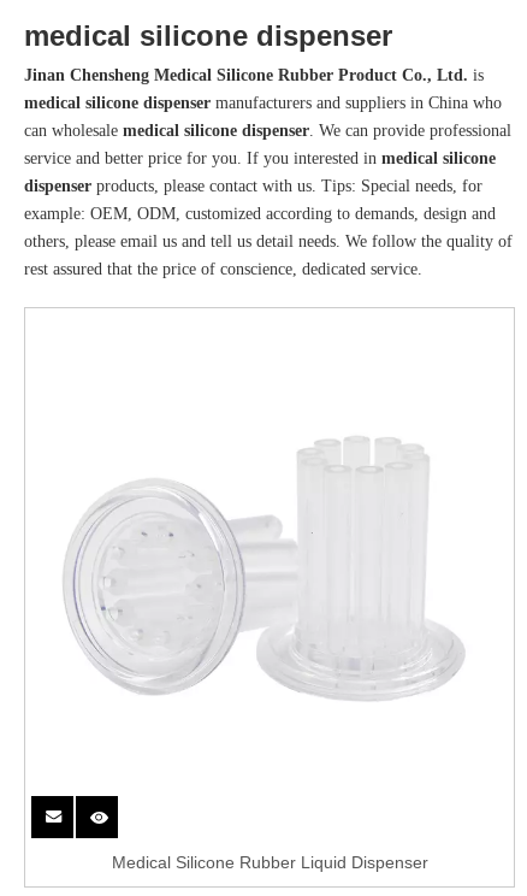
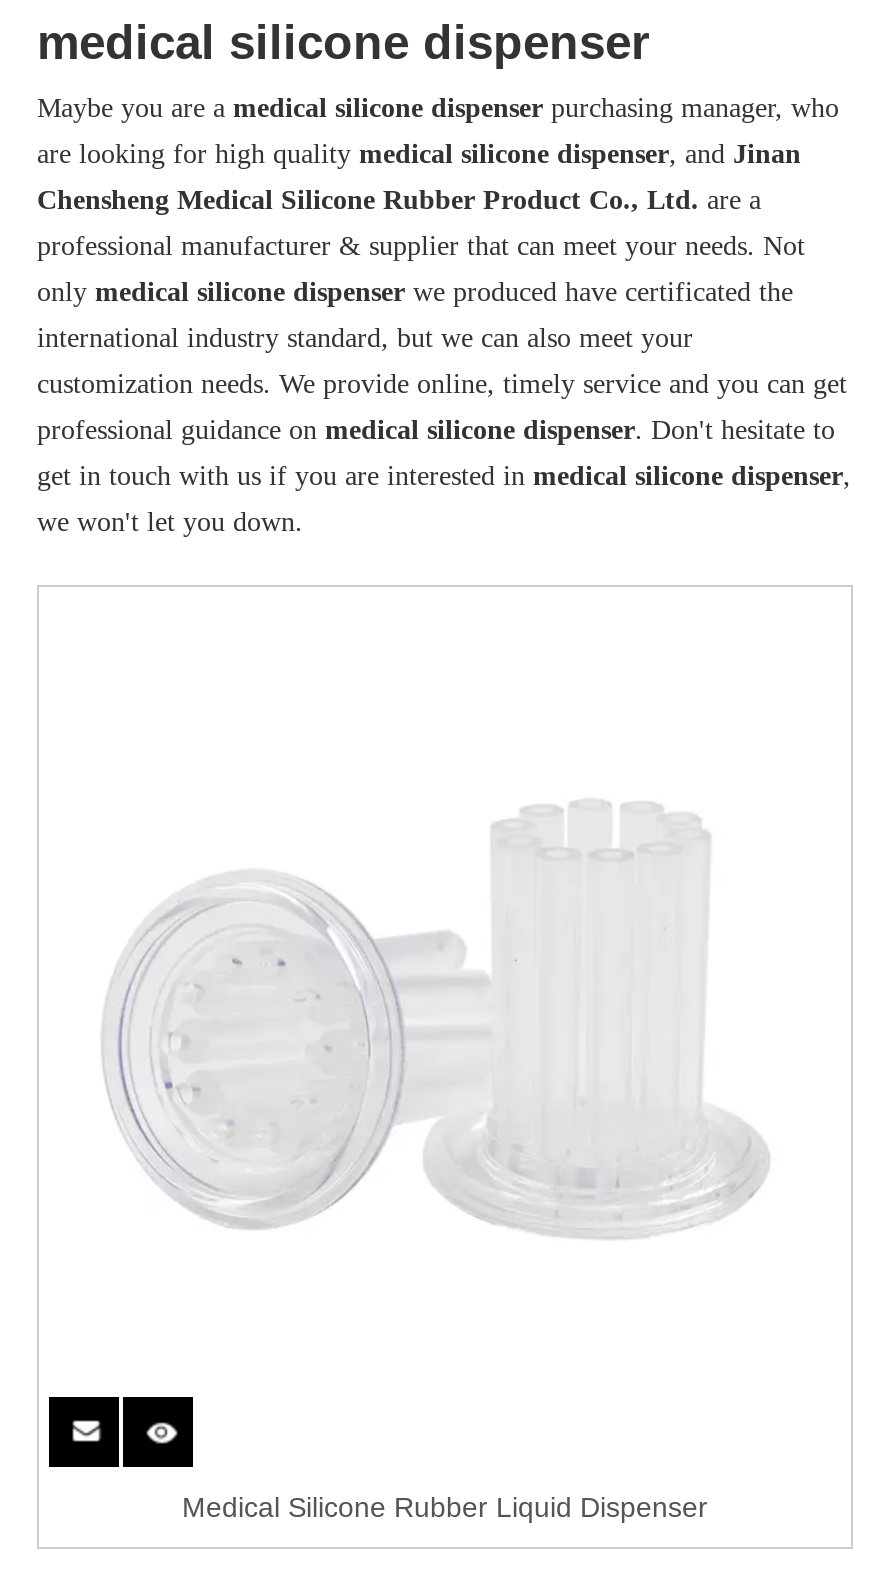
[24,66,513,278] Jinan Chensheng Medical Silicone Rubber Product Co., Ltd. is | medical silicone dispenser manufacturers and suppliers in China who | can wholesale medical silicone dispenser. We can provide professional | service and better price for you. If you interested in medical silicone | dispenser products, please contact with us. Tips: Special needs, for | example: OEM, ODM, customized according to demands, design and | others, please email us and tell us detail needs. We follow the quality of | rest assured that the price of conscience, dedicated service. -> [37,93,851,537] Maybe you are a medical silicone dispenser purchasing manager, who | are looking for high quality medical silicone dispenser, and Jinan | Chensheng Medical Silicone Rubber Product Co., Ltd. are a | professional manufacturer & supplier that can meet your needs. Not | only medical silicone dispenser we produced have certificated the | international industry standard, but we can also meet your | customization needs. We provide online, timely service and you can get | professional guidance on medical silicone dispenser. Don't hesitate to | get in touch with us if you are interested in medical silicone dispenser, | we won't let you down.

